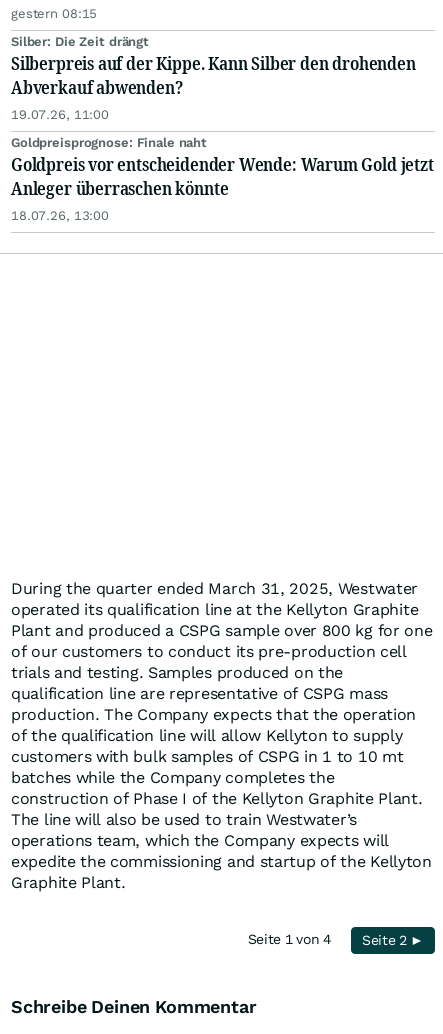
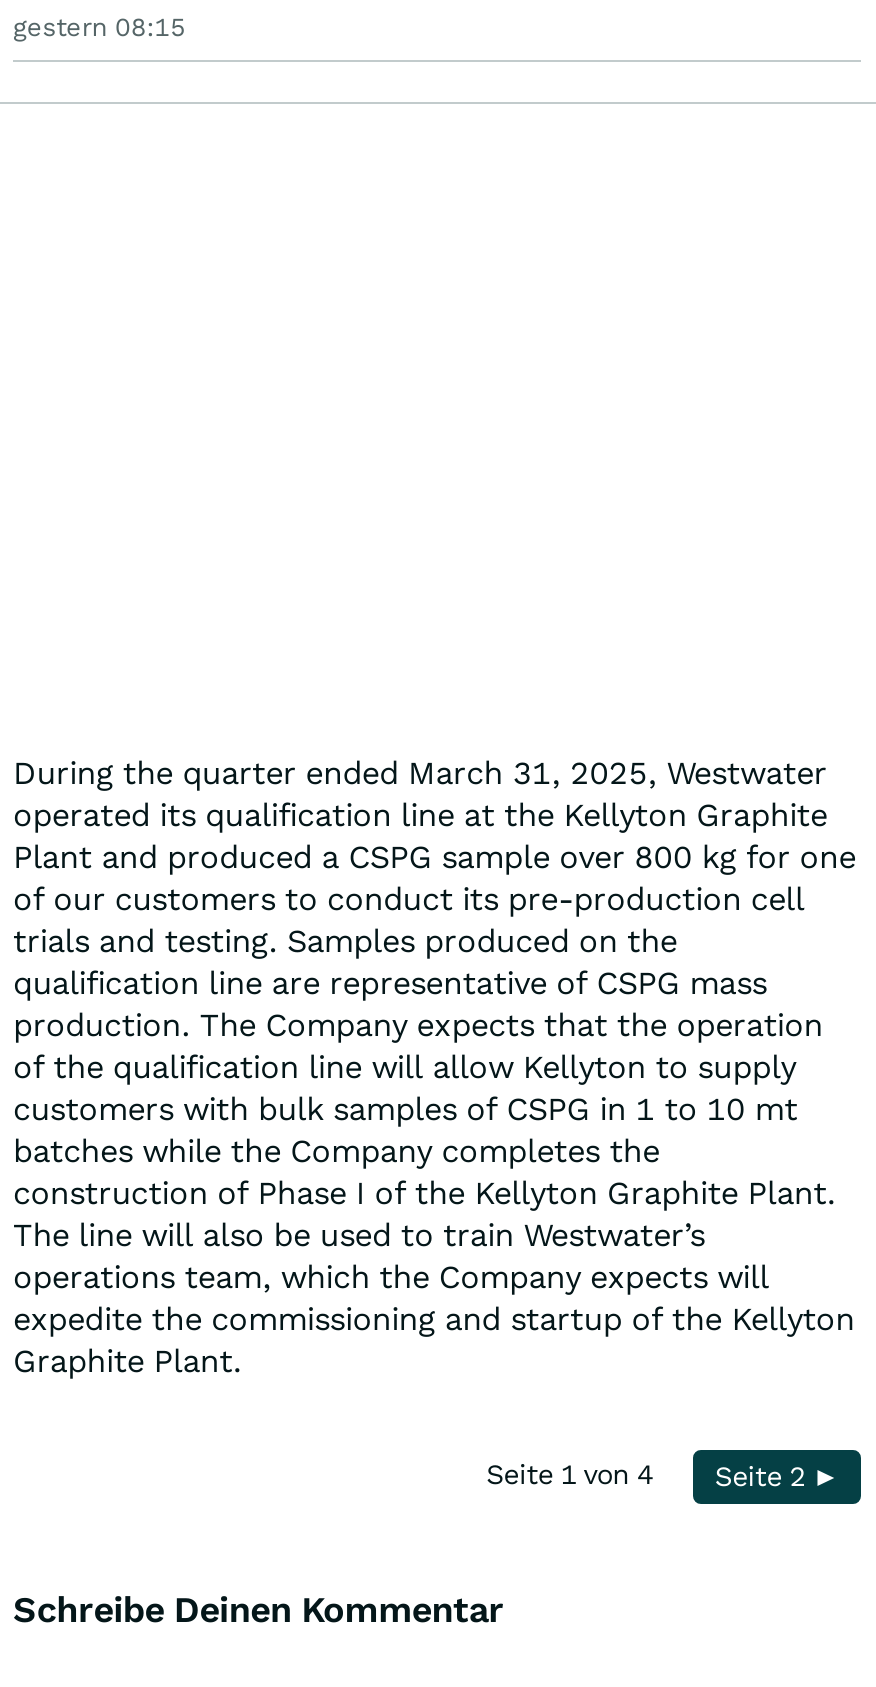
[11,34,434,223] Silber: Die Zeit drängt | Silberpreis auf der Kippe. Kann Silber den drohenden | Abverkauf abwenden? | 19.07.26, 11:00 | Goldpreisprognose: Finale naht | Goldpreis vor entscheidender Wende: Warum Gold jetzt | Anleger überraschen könnte | 18.07.26, 13:00 -> none

